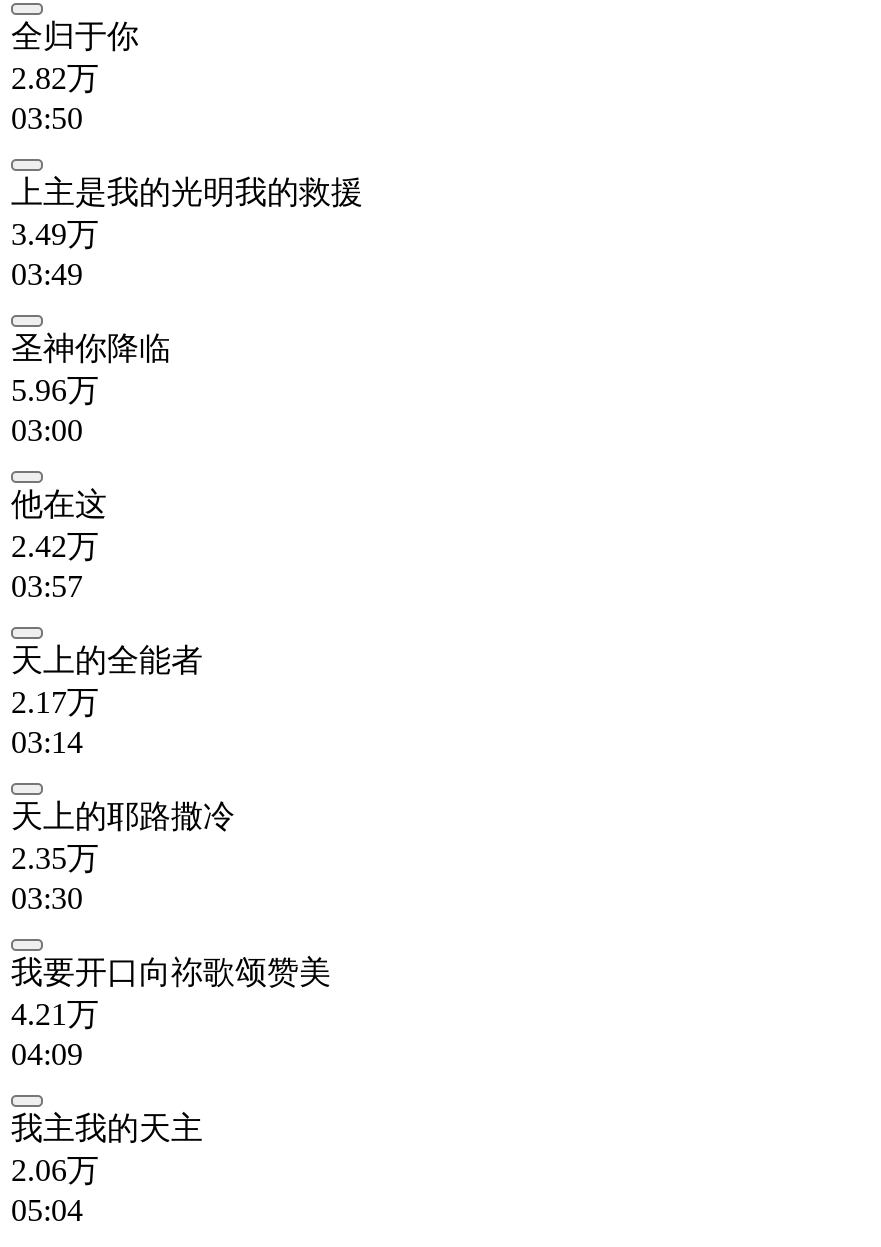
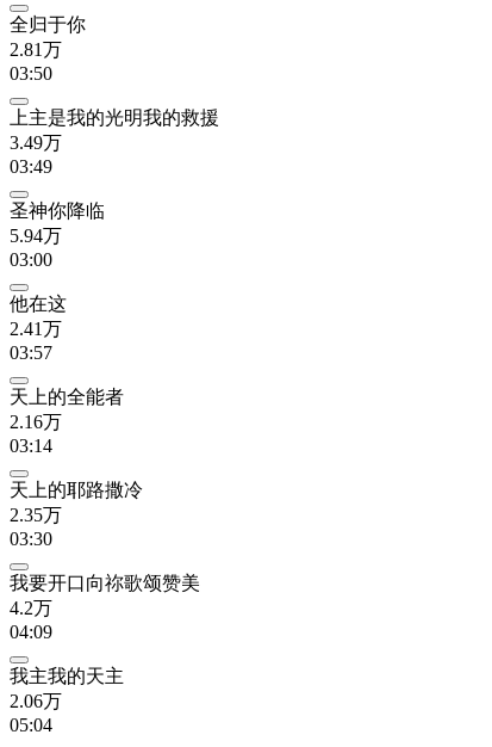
[11,61,99,95] 2.82万 -> [10,39,62,60] 2.81万
[11,373,99,407] 5.96万 -> [10,225,62,246] 5.94万
[11,529,99,563] 2.42万 -> [10,318,62,339] 2.41万
[11,685,99,719] 2.17万 -> [10,412,62,432] 2.16万
[11,997,99,1031] 4.21万 -> [10,598,52,618] 4.2万

